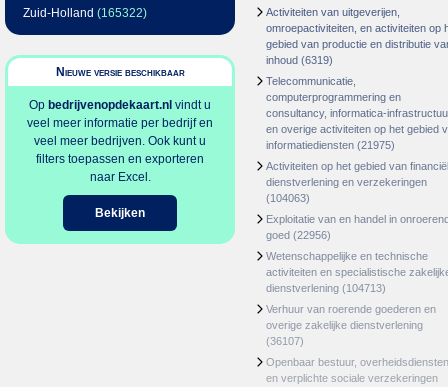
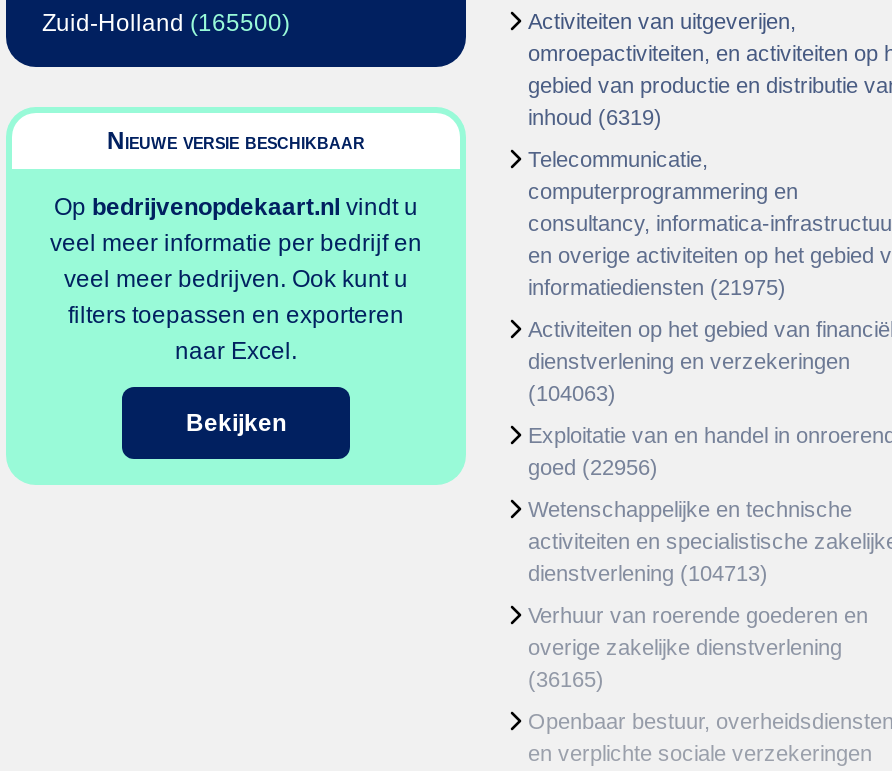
[23,6,147,20] Zuid-Holland (165322) -> [42,9,290,37] Zuid-Holland (165500)
[266,335,304,347] (36107) -> [528,667,604,691] (36165)

